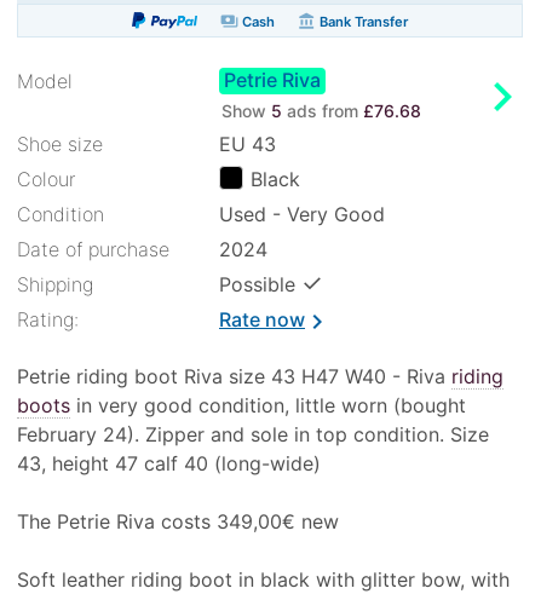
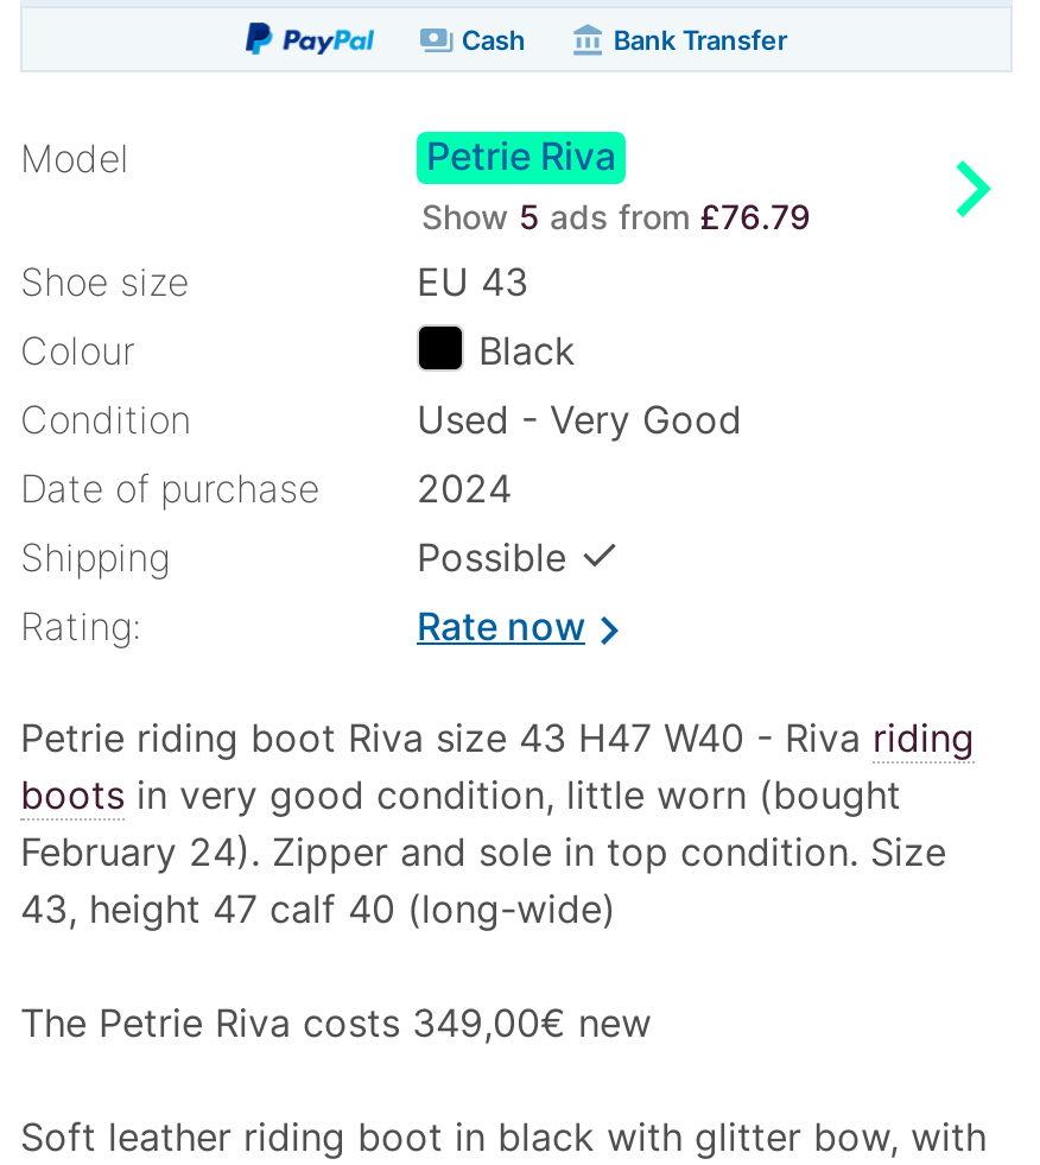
[221,100,421,121] Show 5 ads from £76.68 -> [421,195,811,236] Show 5 ads from £76.79

